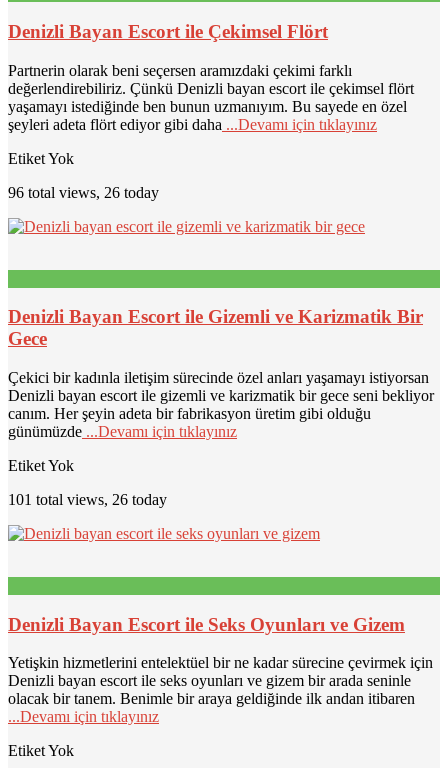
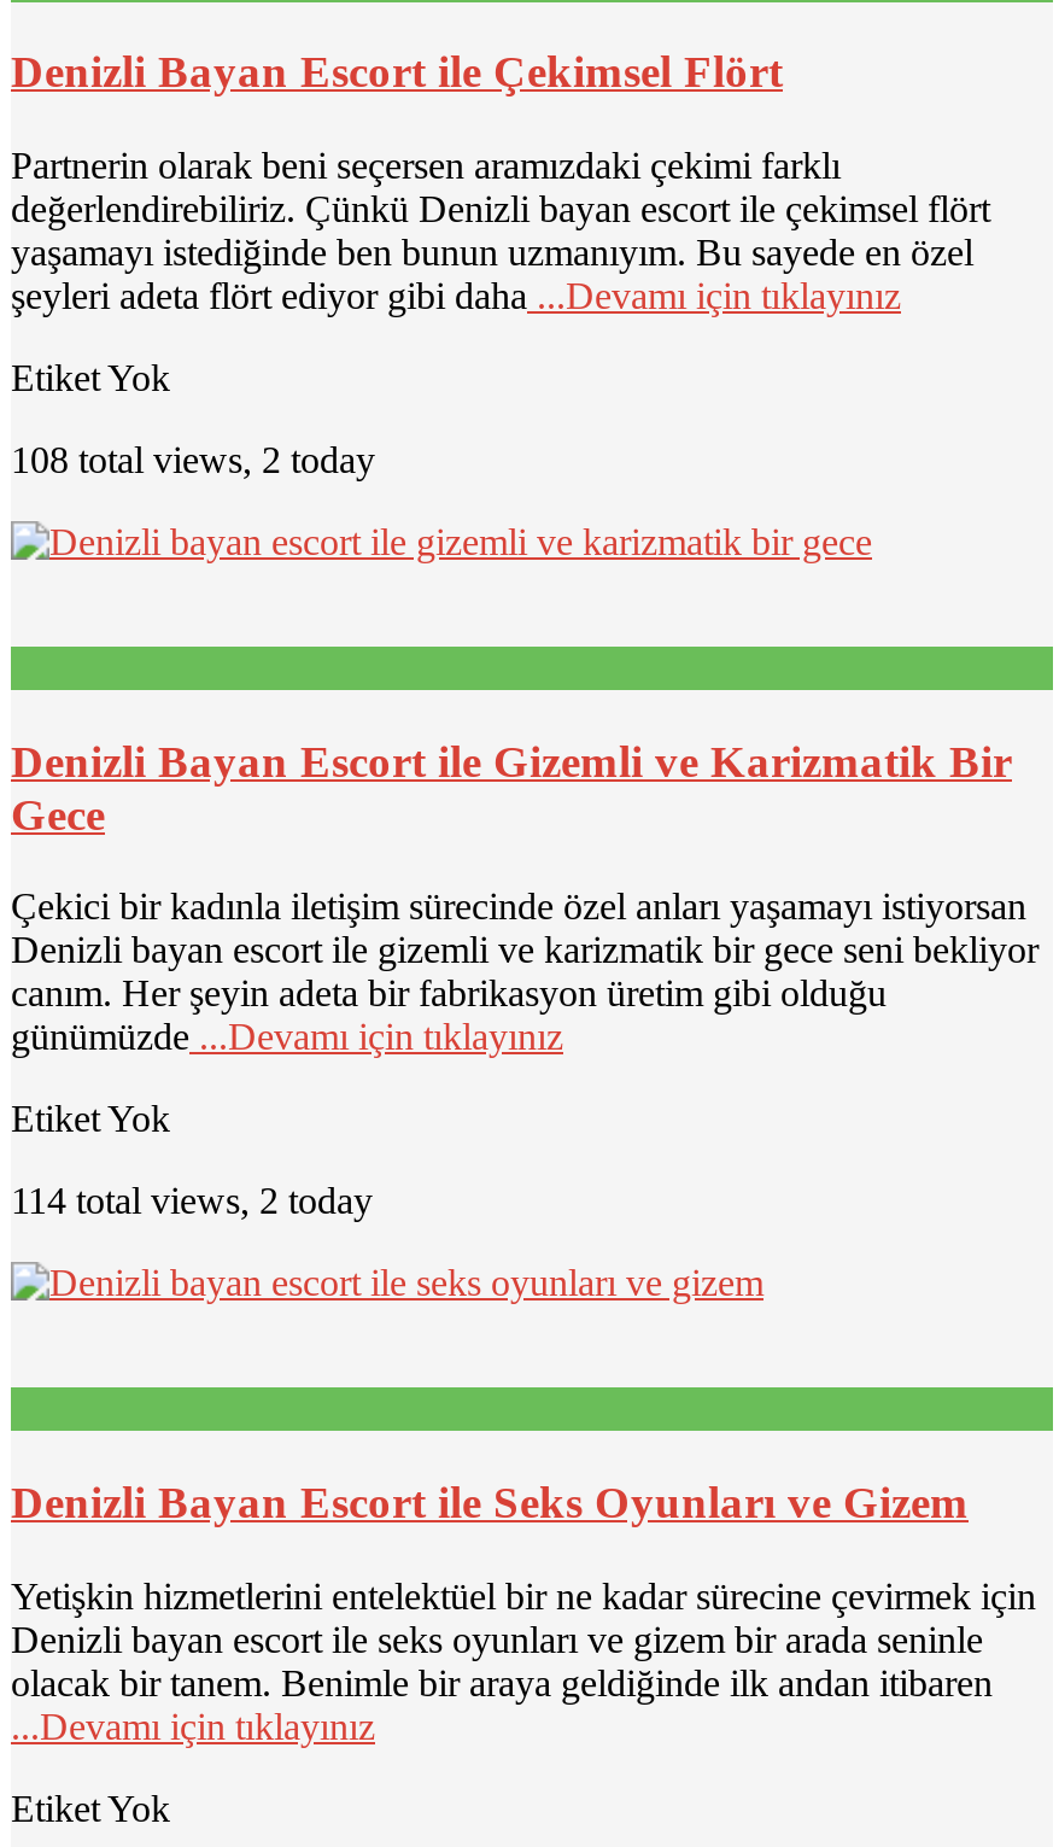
[8,184,159,201] 96 total views, 26 today -> [11,439,375,480] 108 total views, 2 today
[8,491,167,508] 101 total views, 26 today -> [11,1181,373,1222] 114 total views, 2 today

